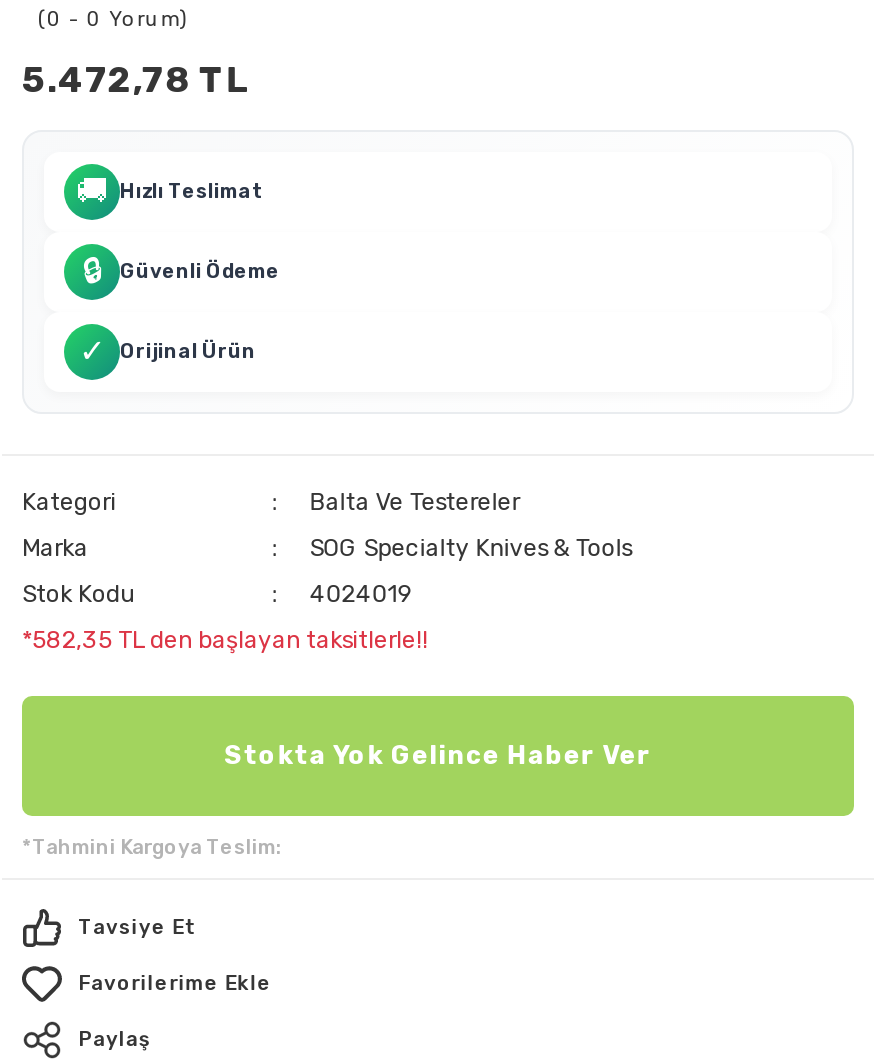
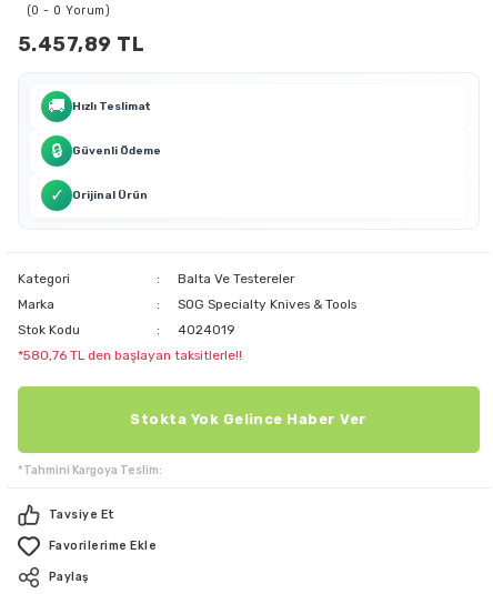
[22,58,249,102] 5.472,78 TL -> [18,32,145,57] 5.457,89 TL
[22,626,428,654] *582,35 TL den başlayan taksitlerle!! -> [18,348,242,363] *580,76 TL den başlayan taksitlerle!!

